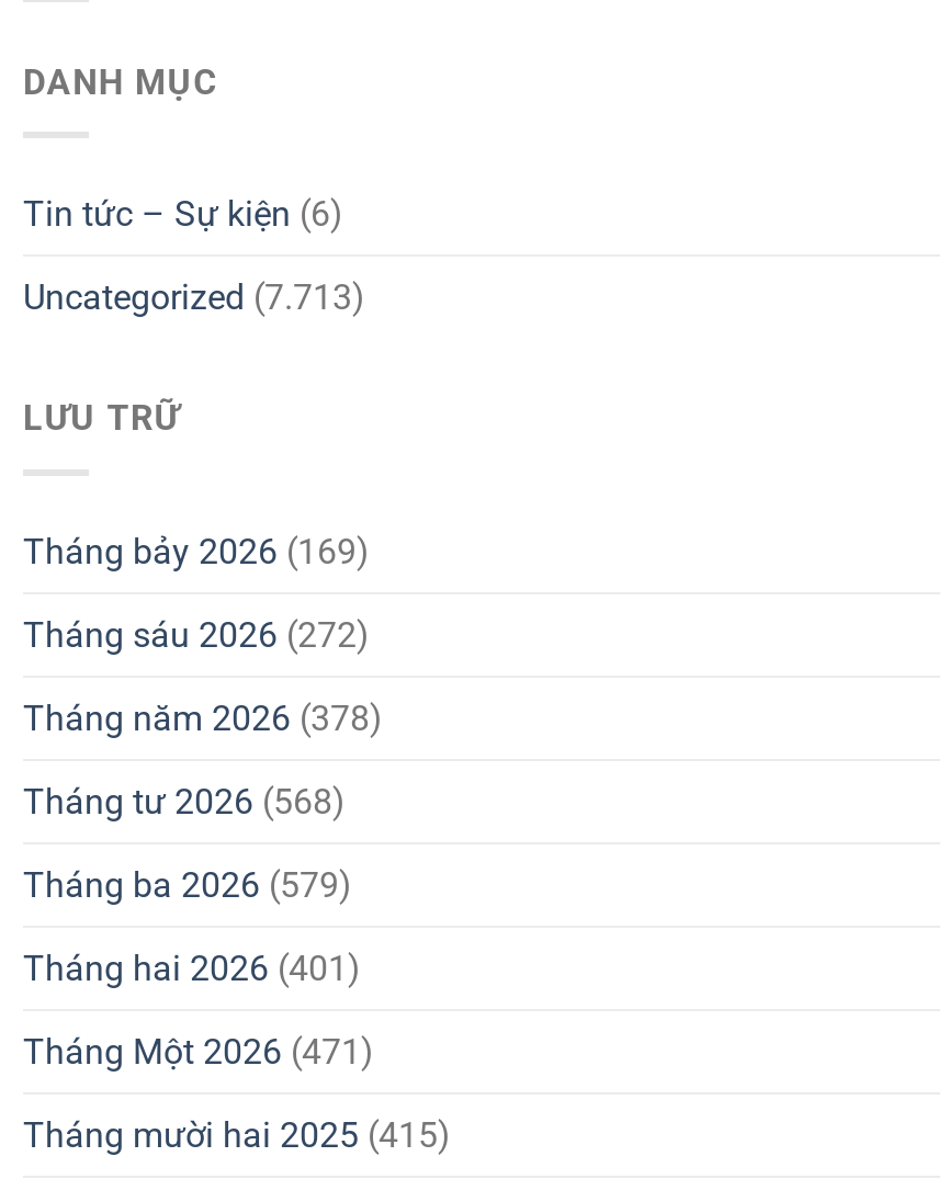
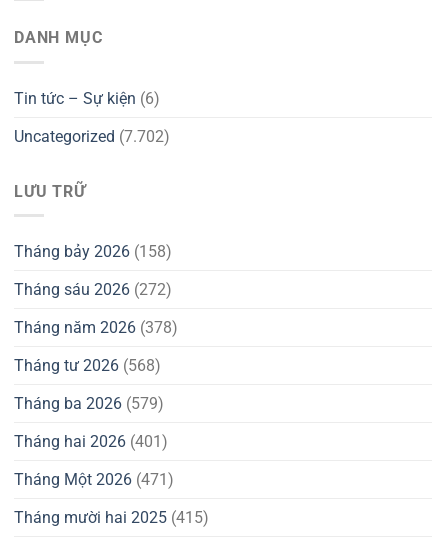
[23,277,365,319] Uncategorized (7.713) -> [14,127,170,146] Uncategorized (7.702)
[23,531,370,573] Tháng bảy 2026 (169) -> [14,242,172,261] Tháng bảy 2026 (158)

